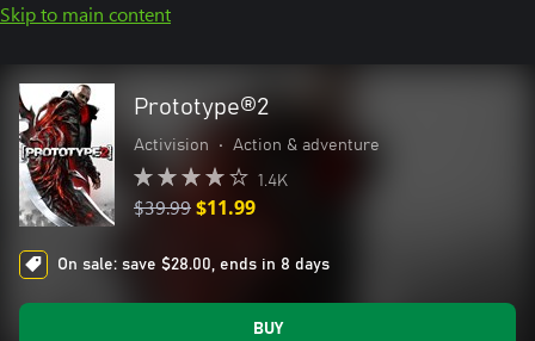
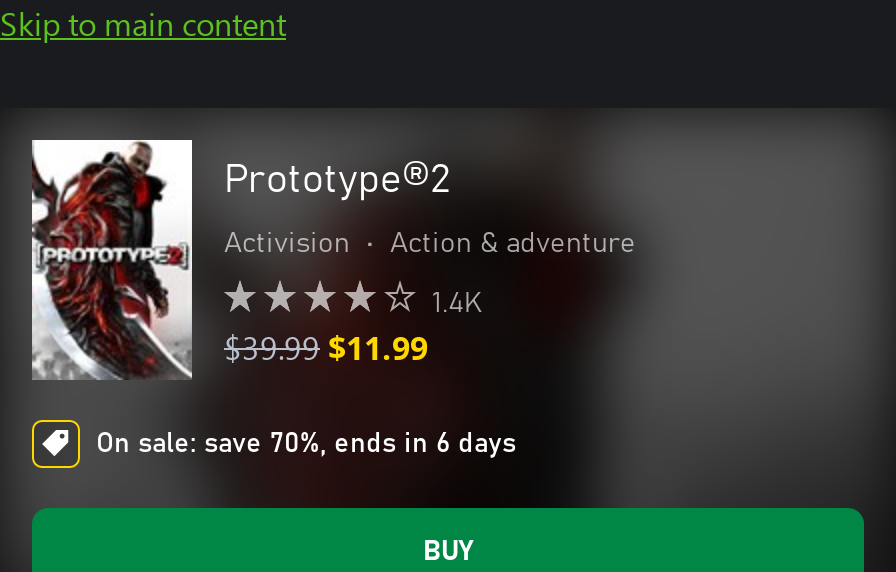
[57,256,330,273] On sale: save $28.00, ends in 8 days -> [96,430,516,458] On sale: save 70%, ends in 6 days

